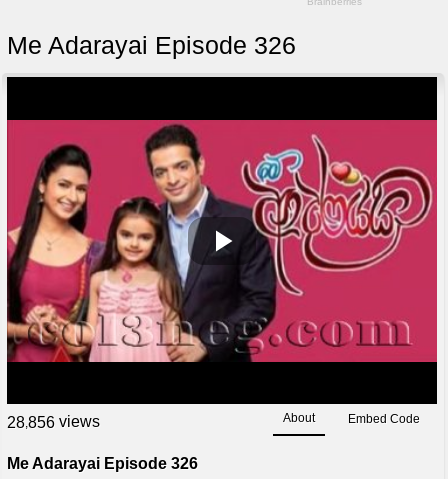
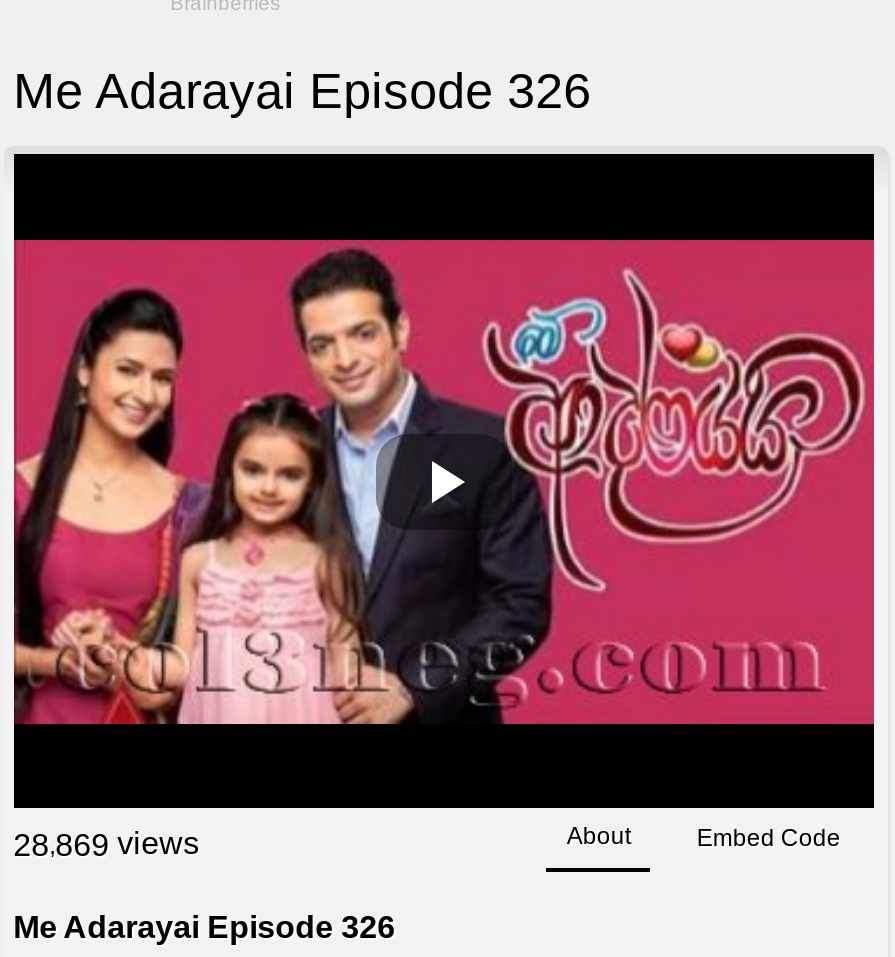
[7,413,100,430] 28,856 views -> [13,826,199,861] 28,869 views

